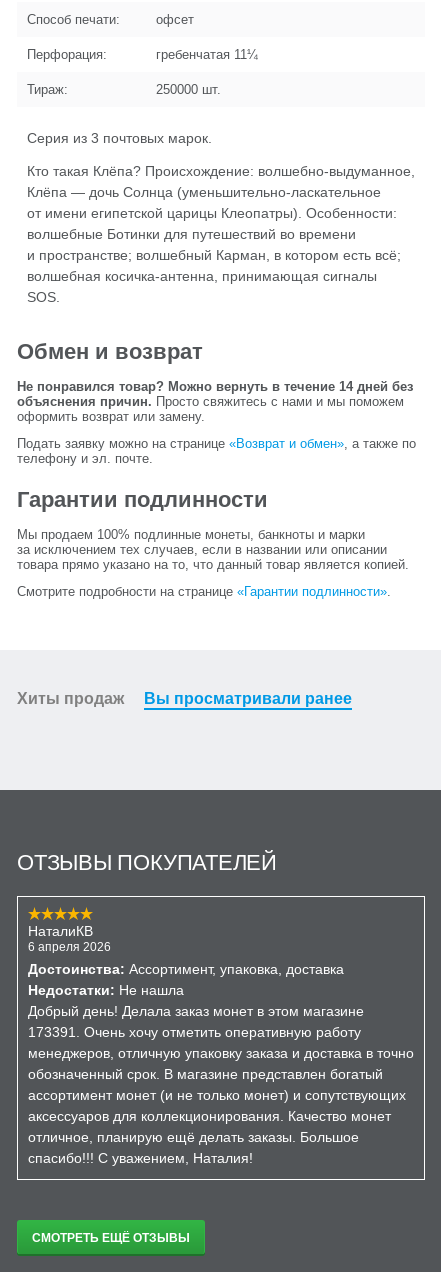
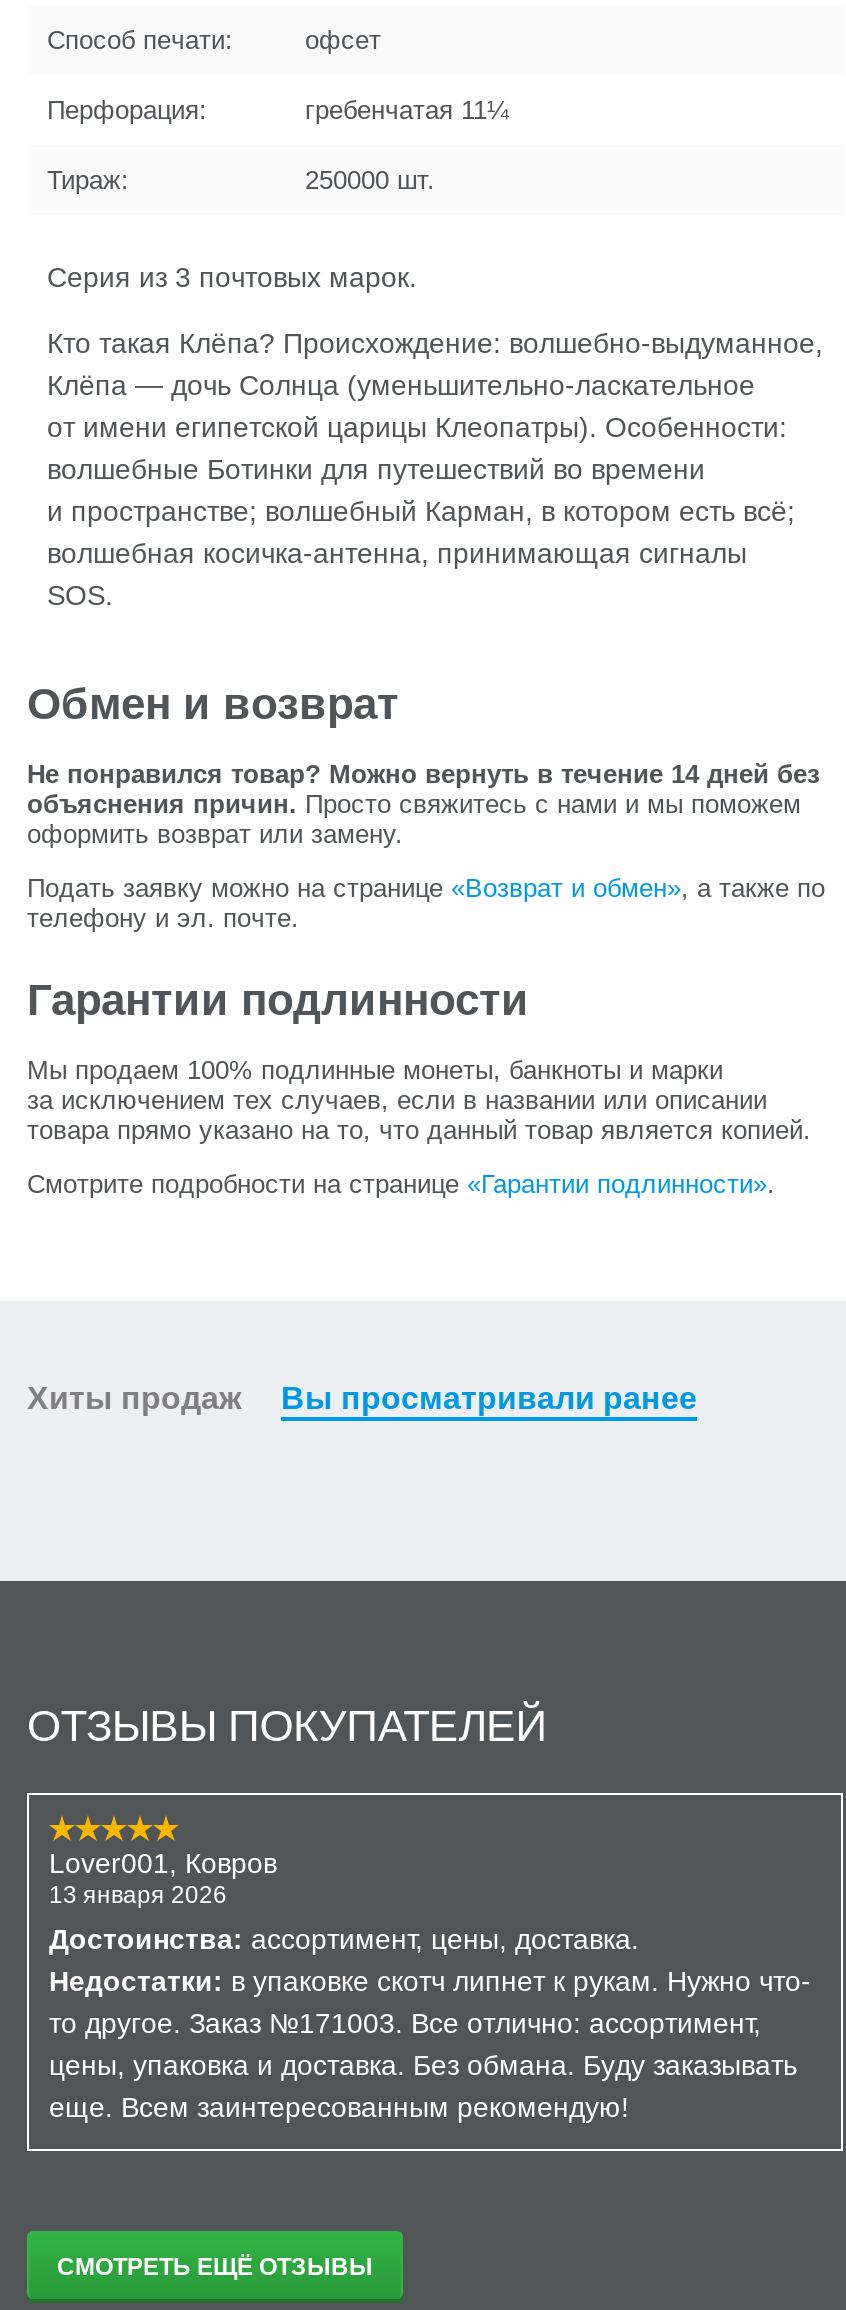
[28,923,414,1166] НаталиКВ | 6 апреля 2026 | Достоинства: Ассортимент, упаковка, доставка | Недостатки: Не нашла | Добрый день! Делала заказ монет в этом магазине | 173391. Очень хочу отметить оперативную работу | менеджеров, отличную упаковку заказа и доставка в точно | обозначенный срок. В магазине представлен богатый | ассортимент монет (и не только монет) и сопутствующих | аксессуаров для коллекционирования. Качество монет | отличное, планирую ещё делать заказы. Большое | спасибо!!! С уважением, Наталия! -> [49,1847,811,2123] Lover001, Ковров | 13 января 2026 | Достоинства: ассортимент, цены, доставка. | Недостатки: в упаковке скотч липнет к рукам. Нужно что- | то другое. Заказ №171003. Все отлично: ассортимент, | цены, упаковка и доставка. Без обмана. Буду заказывать | еще. Всем заинтересованным рекомендую!

